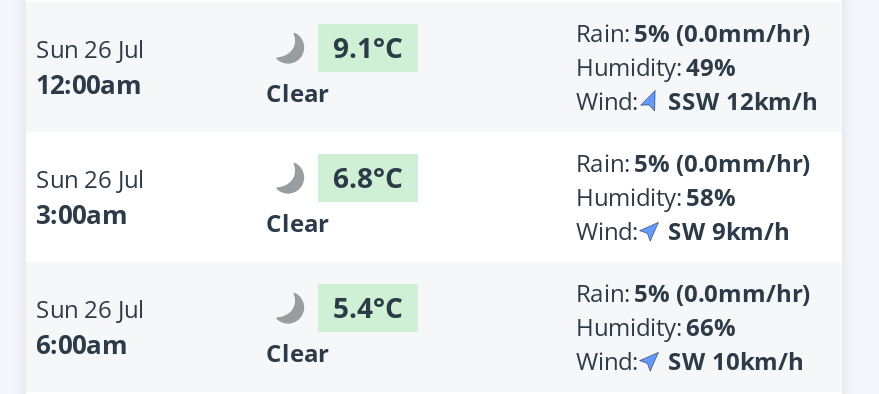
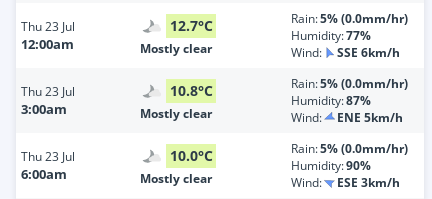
[36,31,144,65] Sun 26 Jul -> [21,17,75,34] Thu 23 Jul
[266,28,403,109] 9.1°C | Clear -> [140,16,212,56] 12.7°C | Mostly clear
[576,49,736,83] Humidity: 49% -> [291,26,371,43] Humidity: 77%
[576,83,818,117] Wind: SSW 12km/h -> [291,43,400,60] Wind: SSE 6km/h
[36,161,144,195] Sun 26 Jul -> [21,82,75,99] Thu 23 Jul
[266,158,403,239] 6.8°C | Clear -> [140,81,212,121] 10.8°C | Mostly clear
[576,179,736,213] Humidity: 58% -> [291,91,371,108] Humidity: 87%
[576,213,790,247] Wind: SW 9km/h -> [291,108,403,125] Wind: ENE 5km/h
[36,291,144,325] Sun 26 Jul -> [21,147,75,164] Thu 23 Jul
[266,288,403,369] 5.4°C | Clear -> [140,146,212,186] 10.0°C | Mostly clear
[576,309,736,343] Humidity: 66% -> [291,156,371,173] Humidity: 90%
[576,343,804,377] Wind: SW 10km/h -> [291,173,400,190] Wind: ESE 3km/h

